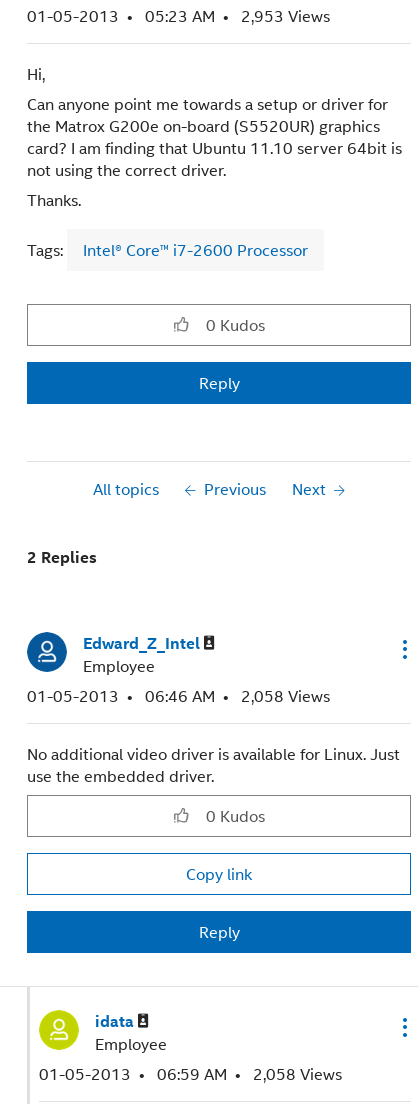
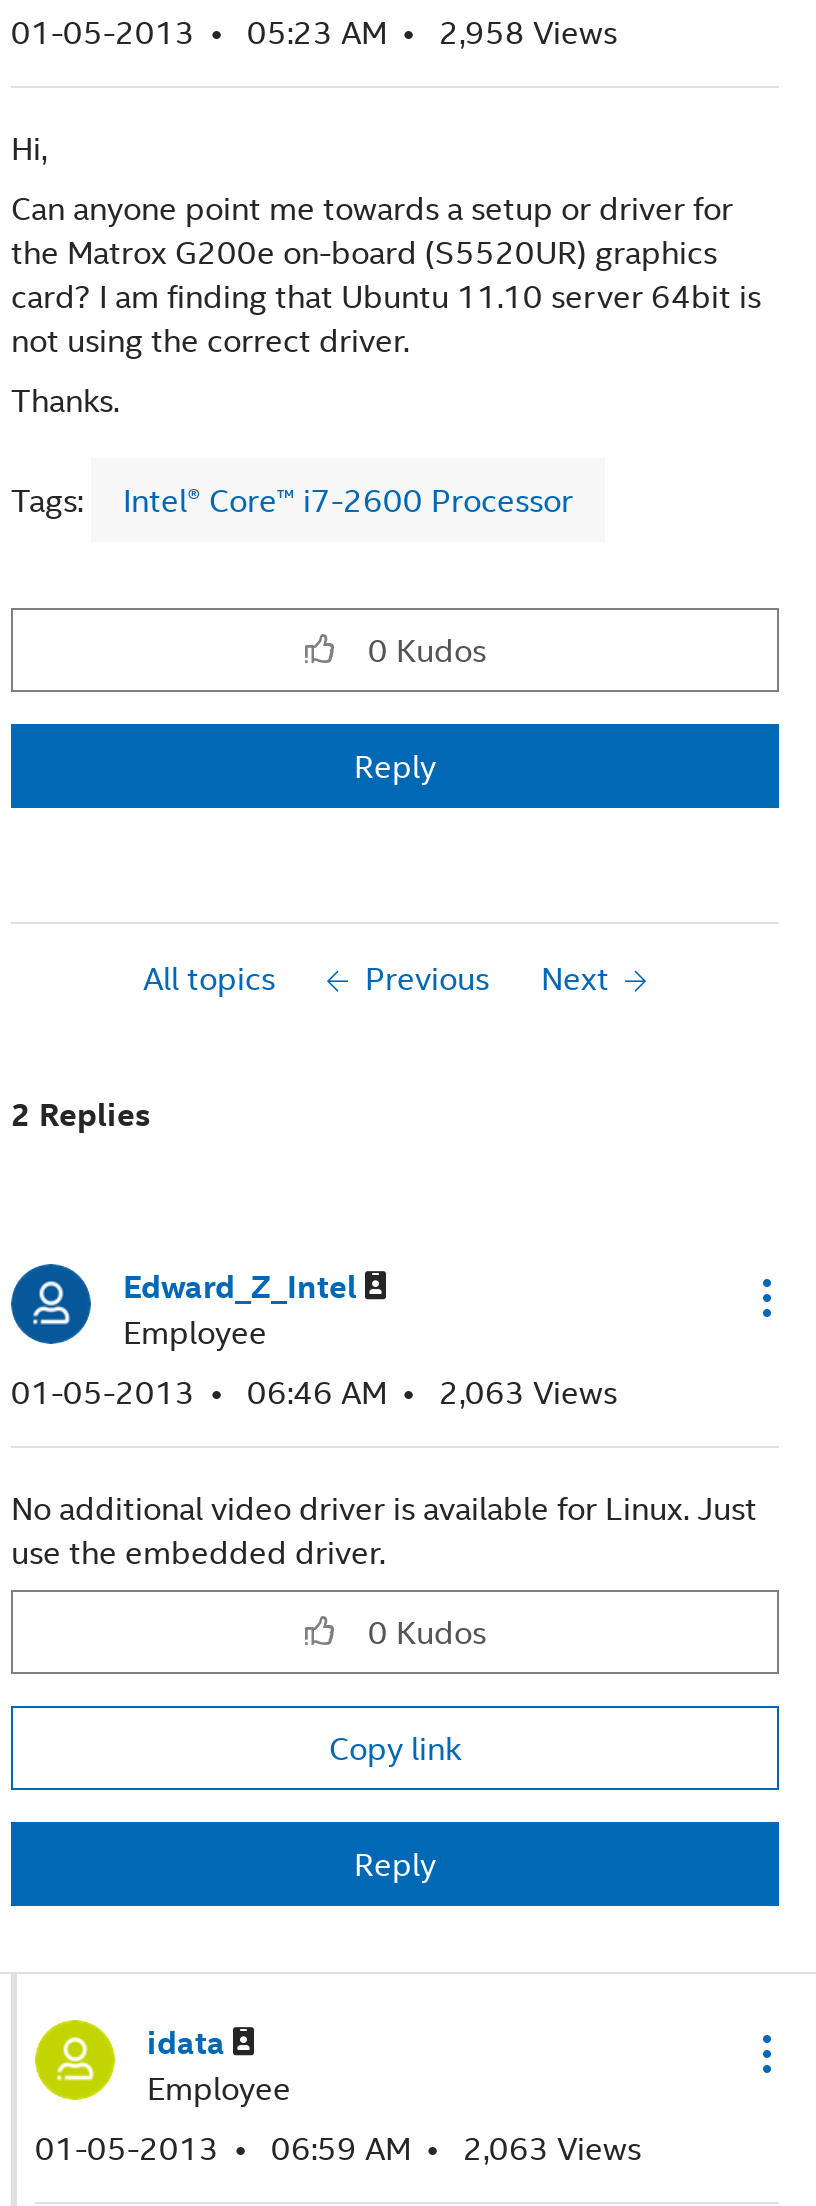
[27,4,330,27] 01-05-2013 05:23 AM 2,953 Views -> [11,8,617,54] 01-05-2013 05:23 AM 2,958 Views
[27,684,330,707] 01-05-2013 06:46 AM 2,058 Views -> [11,1368,617,1414] 01-05-2013 06:46 AM 2,063 Views
[39,1062,342,1085] 01-05-2013 06:59 AM 2,058 Views -> [35,2124,641,2170] 01-05-2013 06:59 AM 2,063 Views

